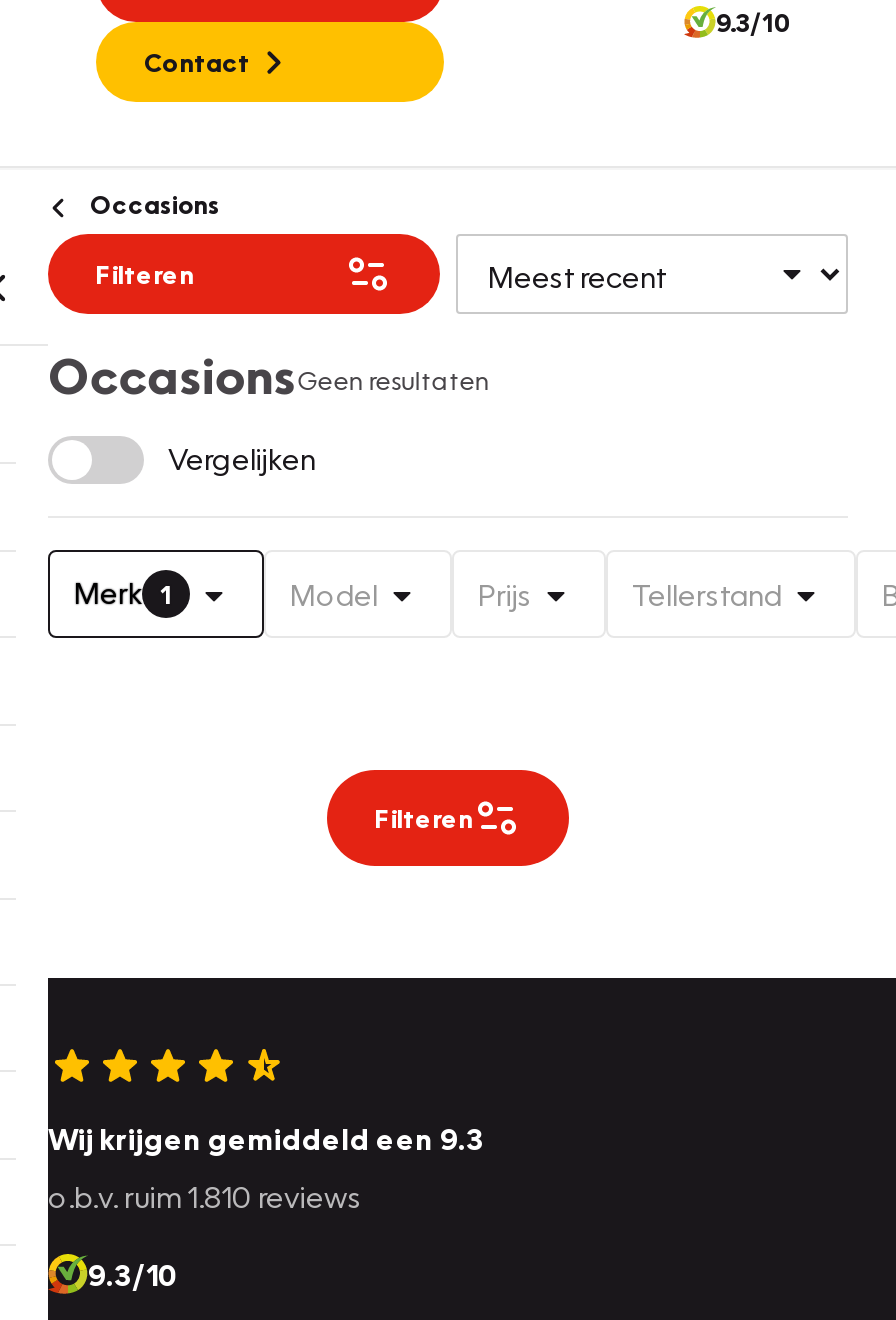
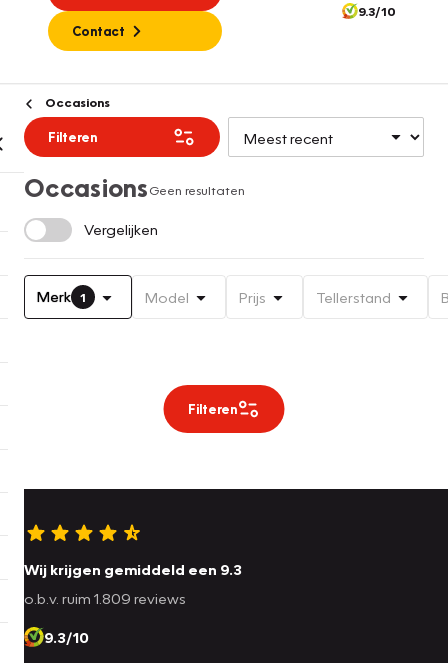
[48,1178,362,1214] o.b.v. ruim 1.810 reviews -> [24,589,186,607] o.b.v. ruim 1.809 reviews

